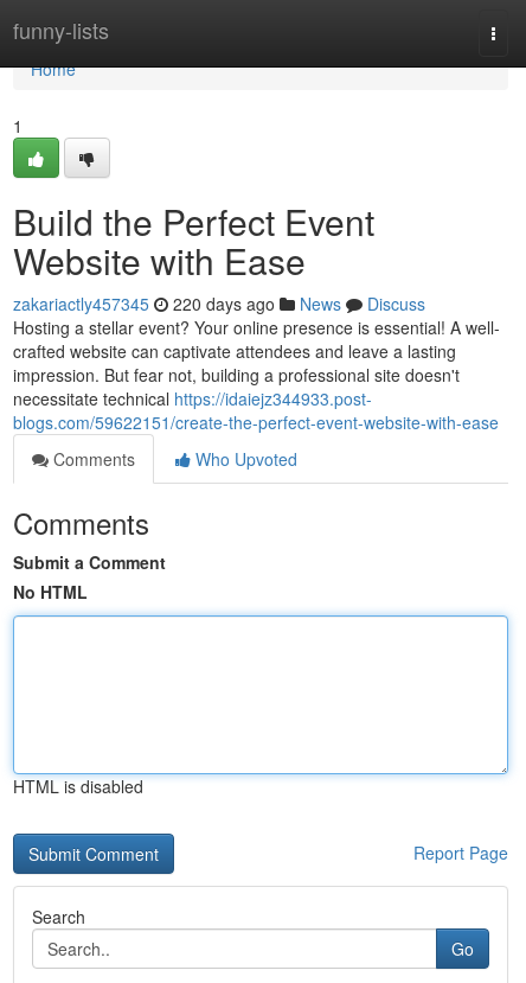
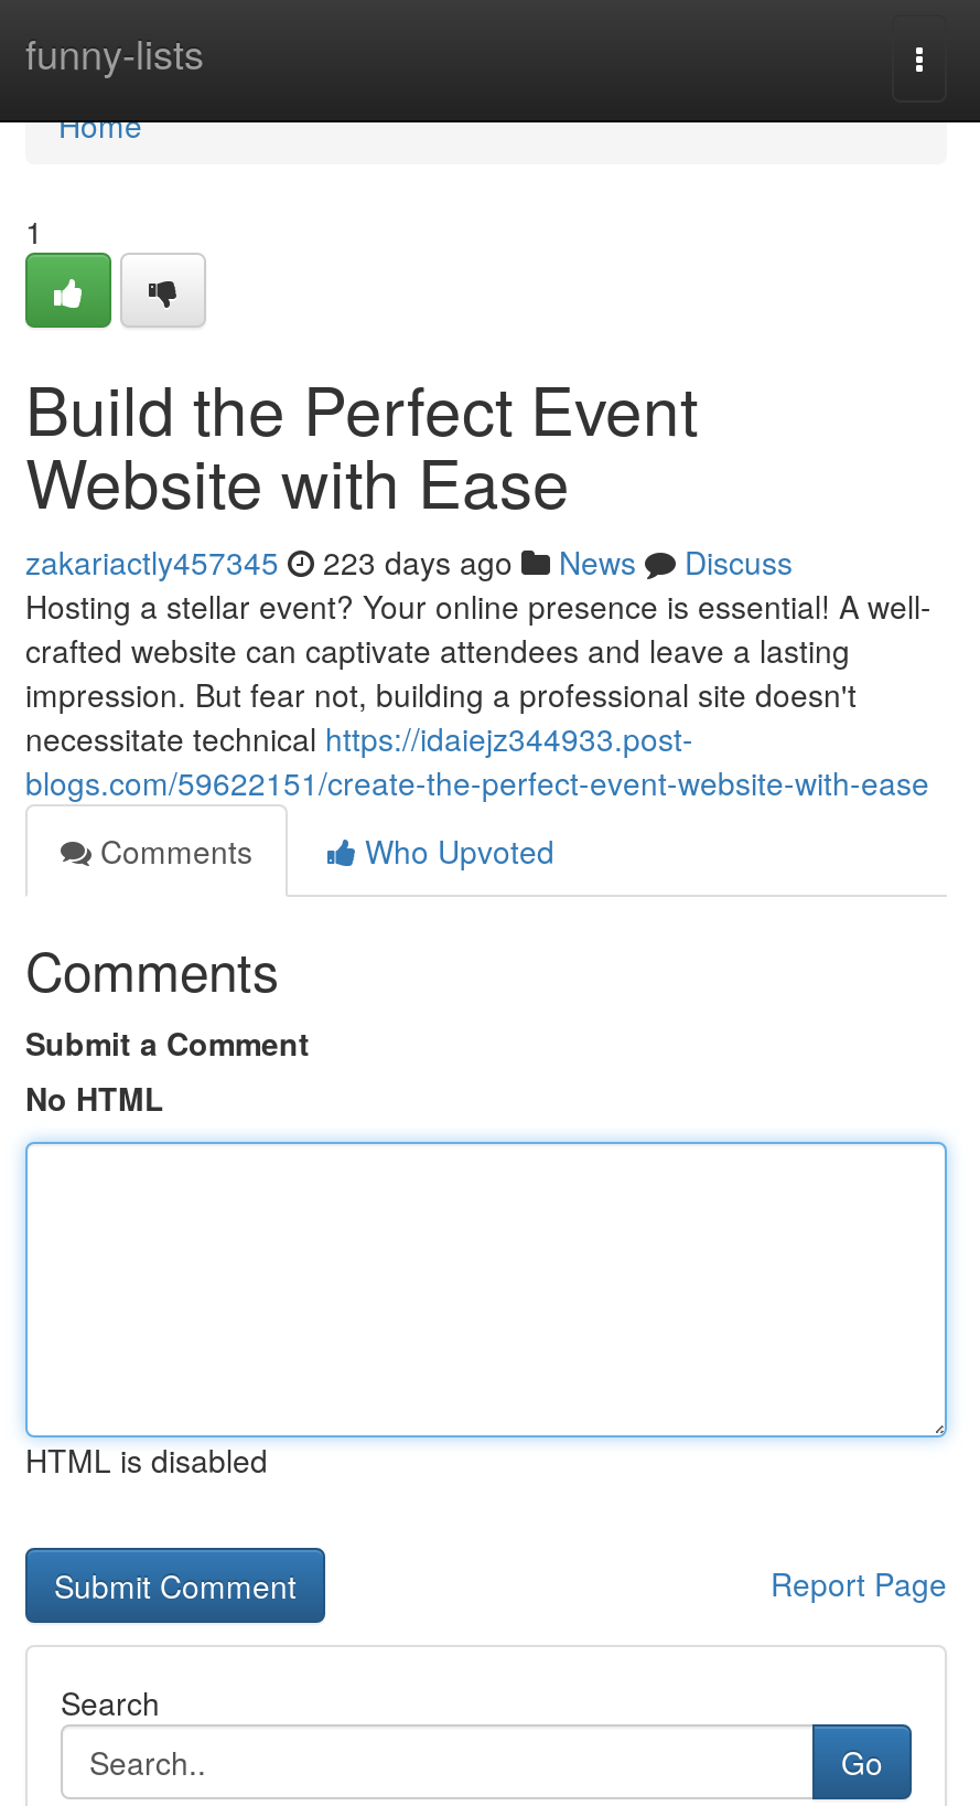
[13,292,425,315] zakariactly457345 220 days ago News Discuss -> [25,539,793,584] zakariactly457345 223 days ago News Discuss

